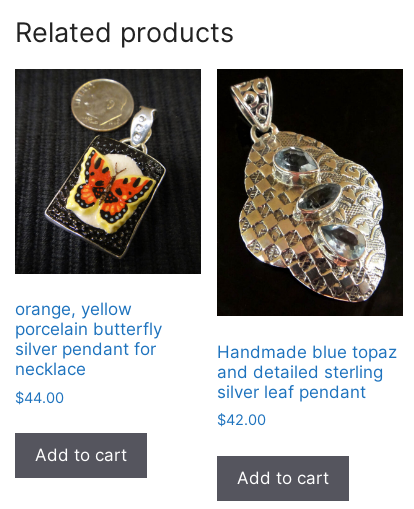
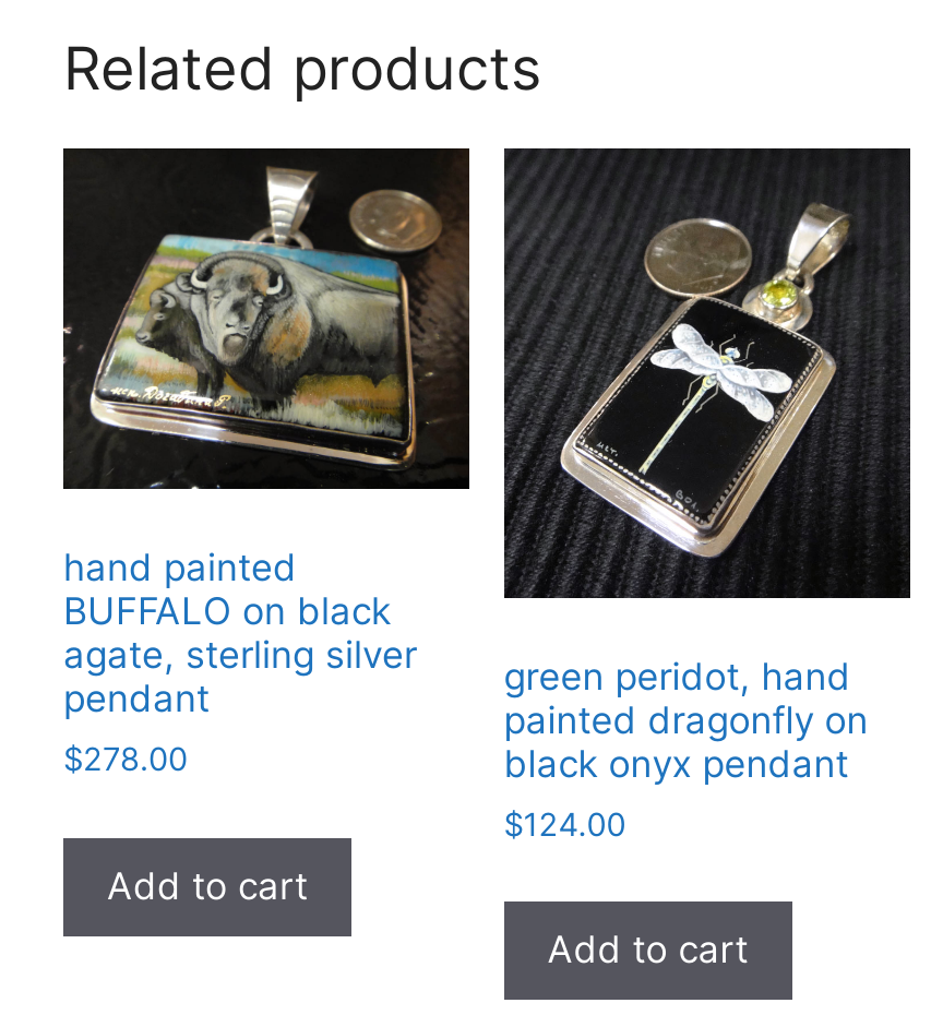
[218,71,402,293] [image] -> [504,148,910,602] [image]
[15,77,198,379] [image] | orange, yellow | porcelain butterfly | silver pendant for | necklace -> [63,168,469,720] [image] | hand painted | BUFFALO on black | agate, sterling silver | pendant
[217,342,397,402] Handmade blue topaz | and detailed sterling | silver leaf pendant -> [504,654,868,785] green peridot, hand | painted dragonfly on | black onyx pendant
[15,389,64,407] $44.00 -> [63,741,188,780] $278.00
[217,411,266,429] $42.00 -> [504,806,626,845] $124.00

